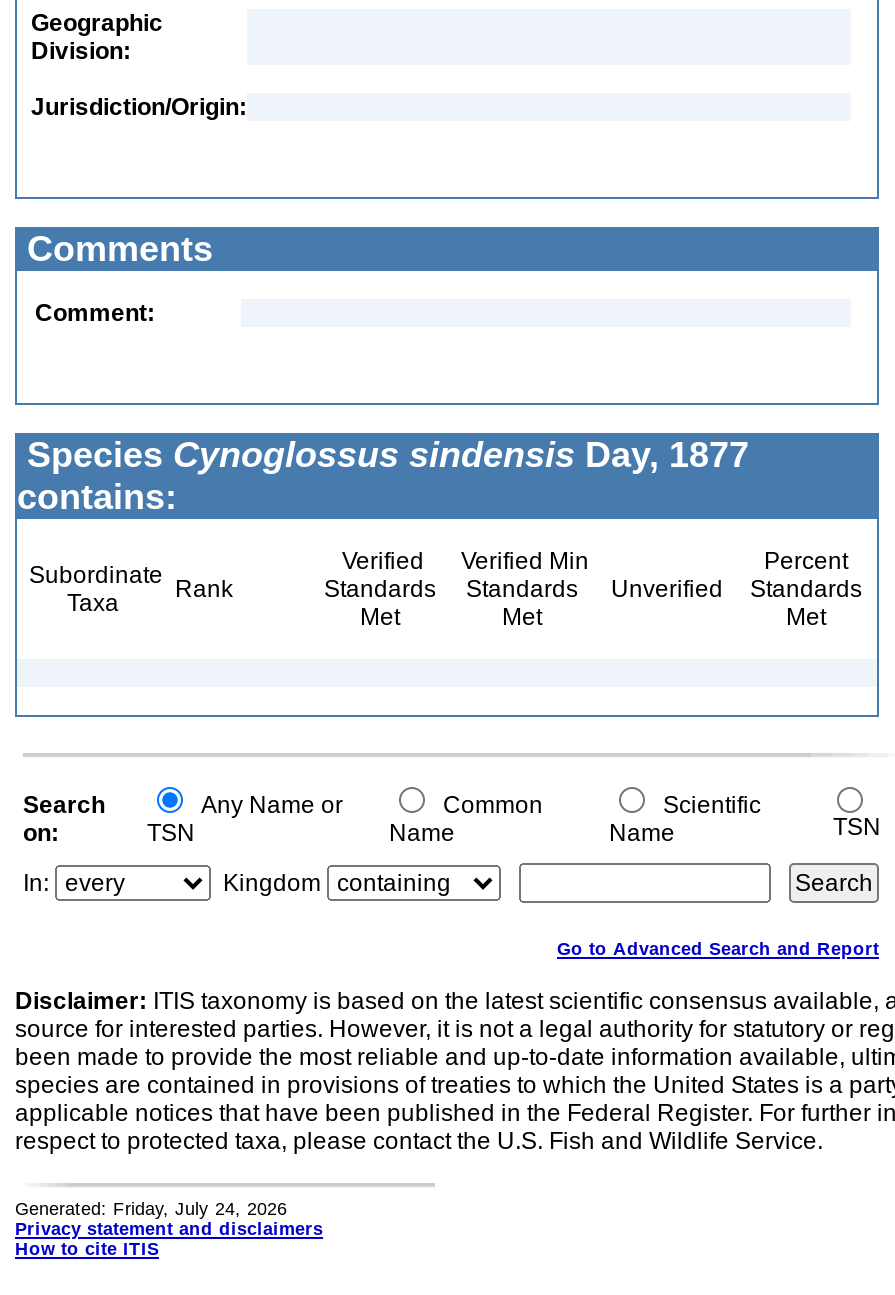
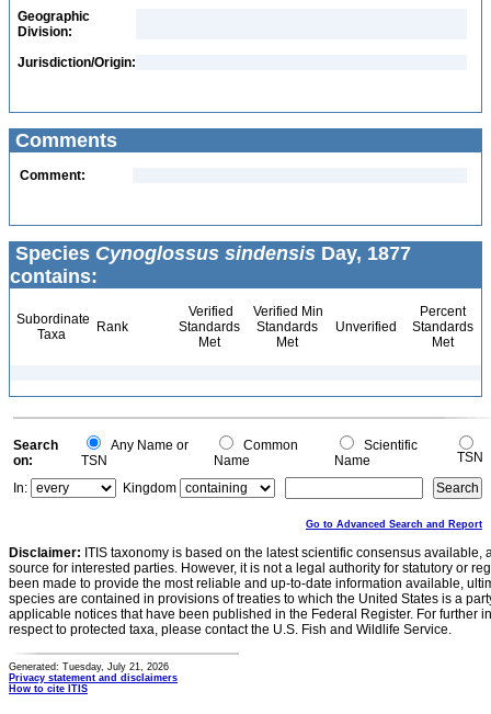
[15,1199,287,1219] Generated: Friday, July 24, 2026 -> [9,661,169,672] Generated: Tuesday, July 21, 2026

